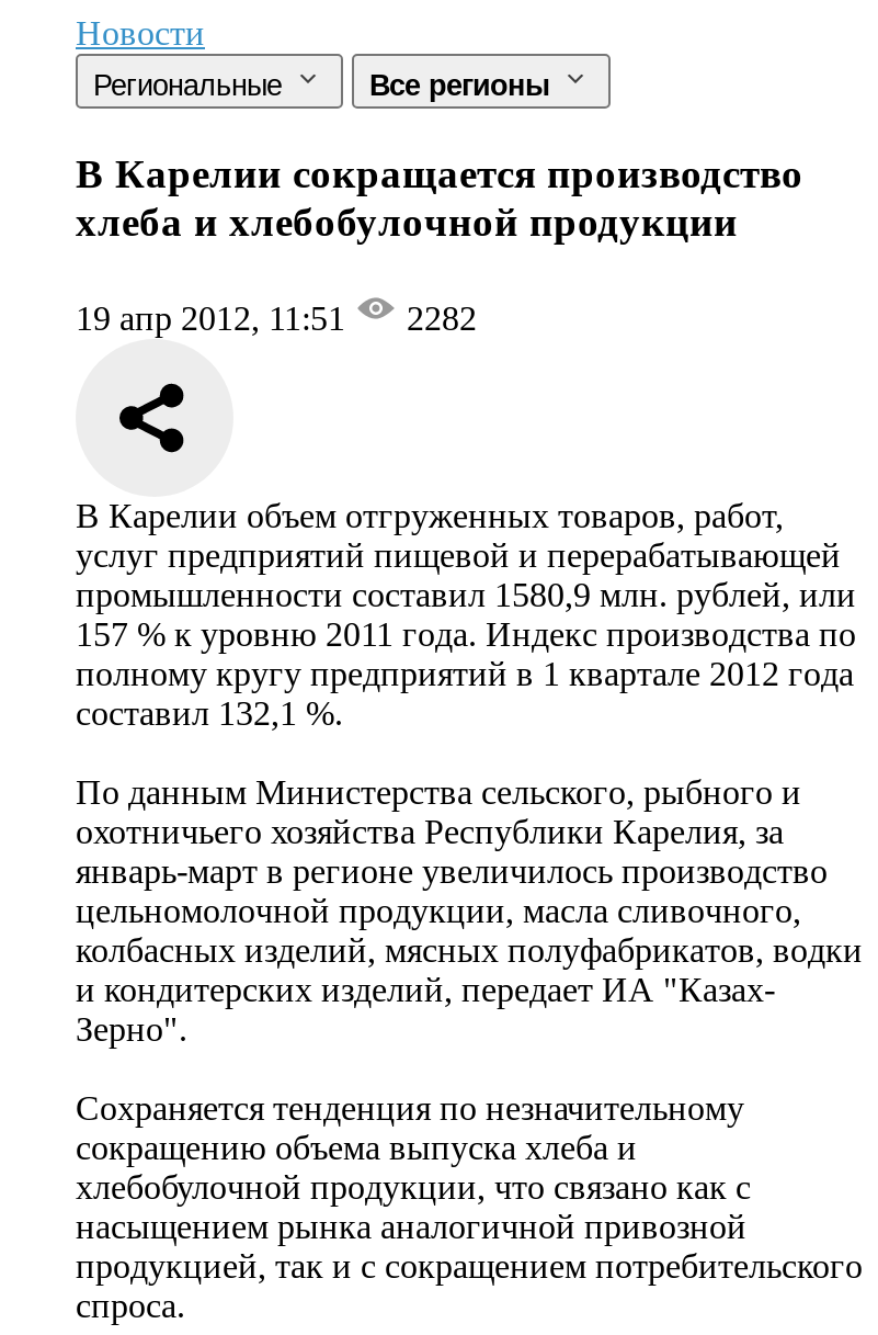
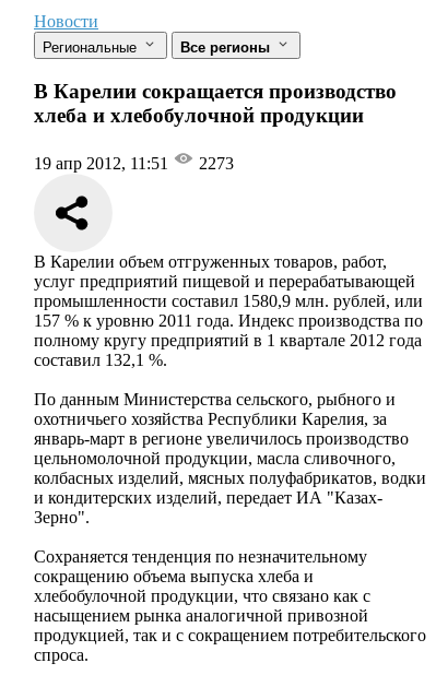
[76,300,477,337] 19 апр 2012, 11:51 2282 -> [34,154,234,173] 19 апр 2012, 11:51 2273

